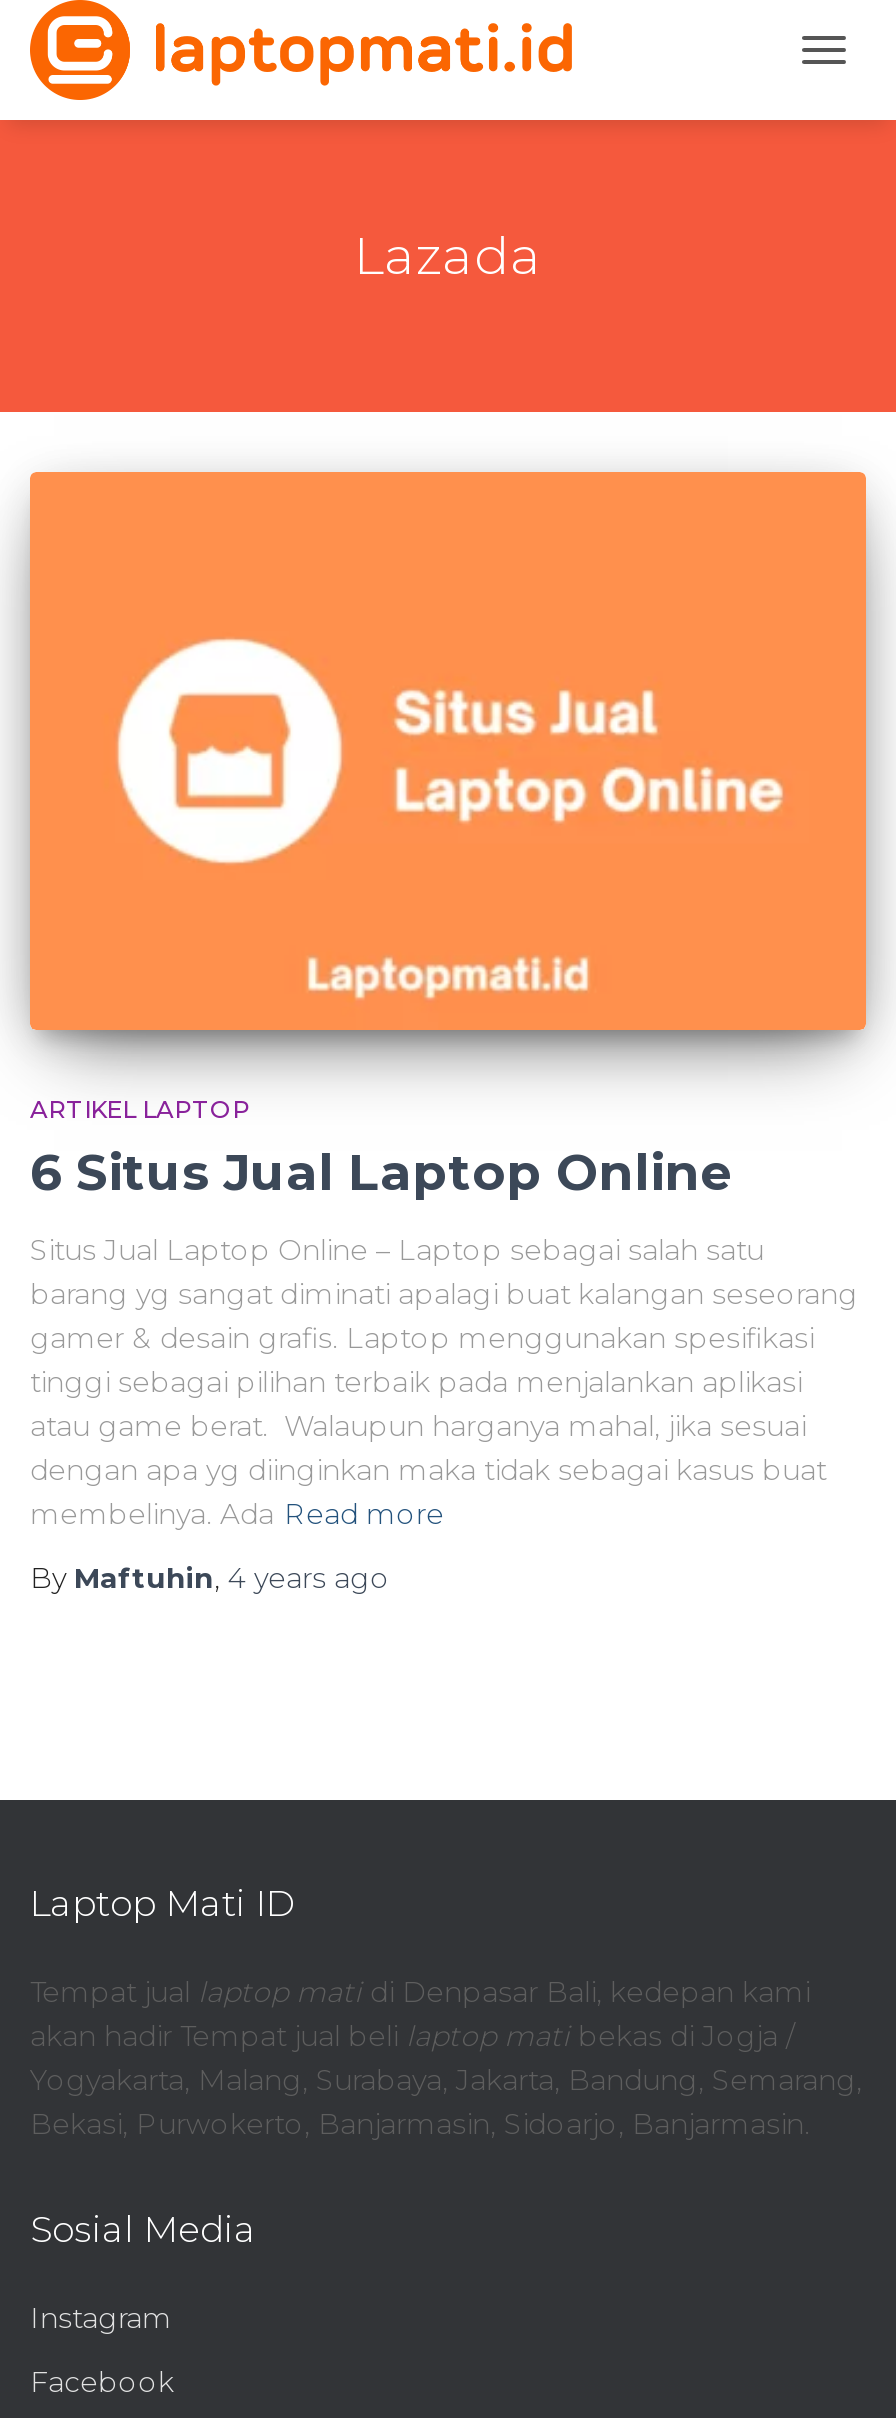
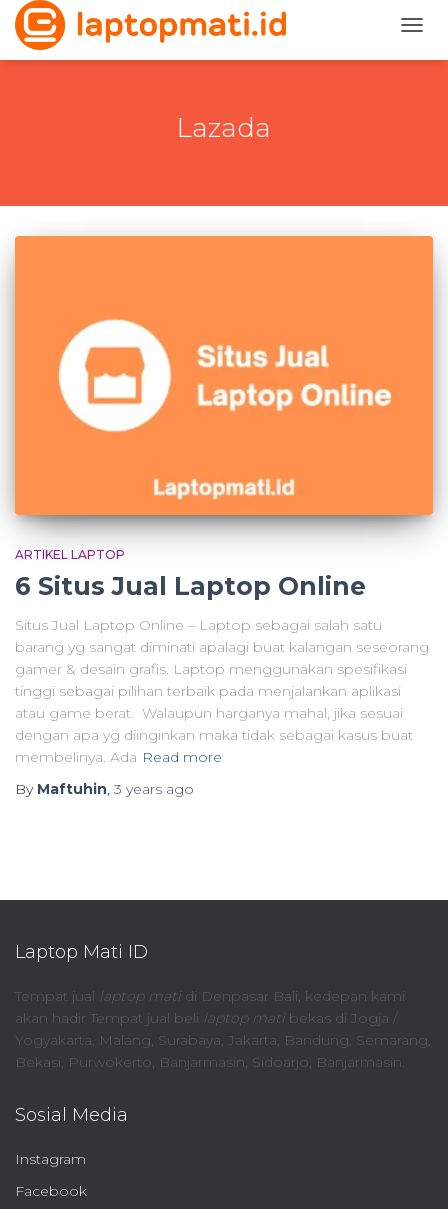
[30,1559,390,1595] By Maftuhin, 4 years ago -> [15,780,194,798] By Maftuhin, 3 years ago

